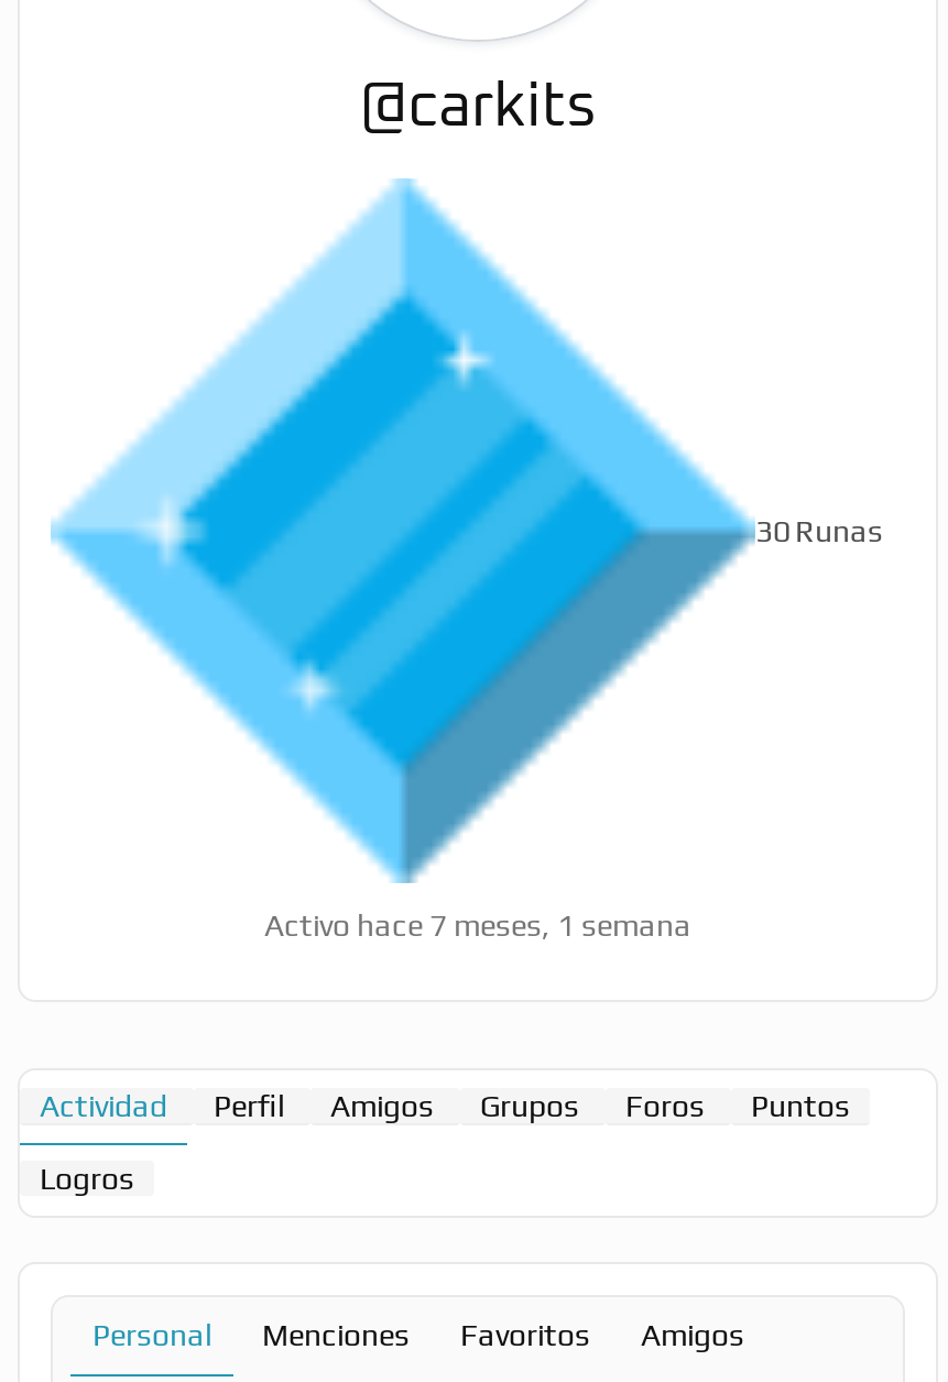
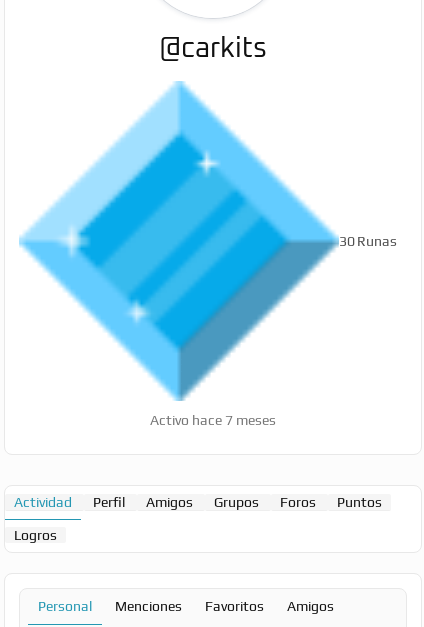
[264,907,691,943] Activo hace 7 meses, 1 semana -> [150,412,276,428] Activo hace 7 meses

